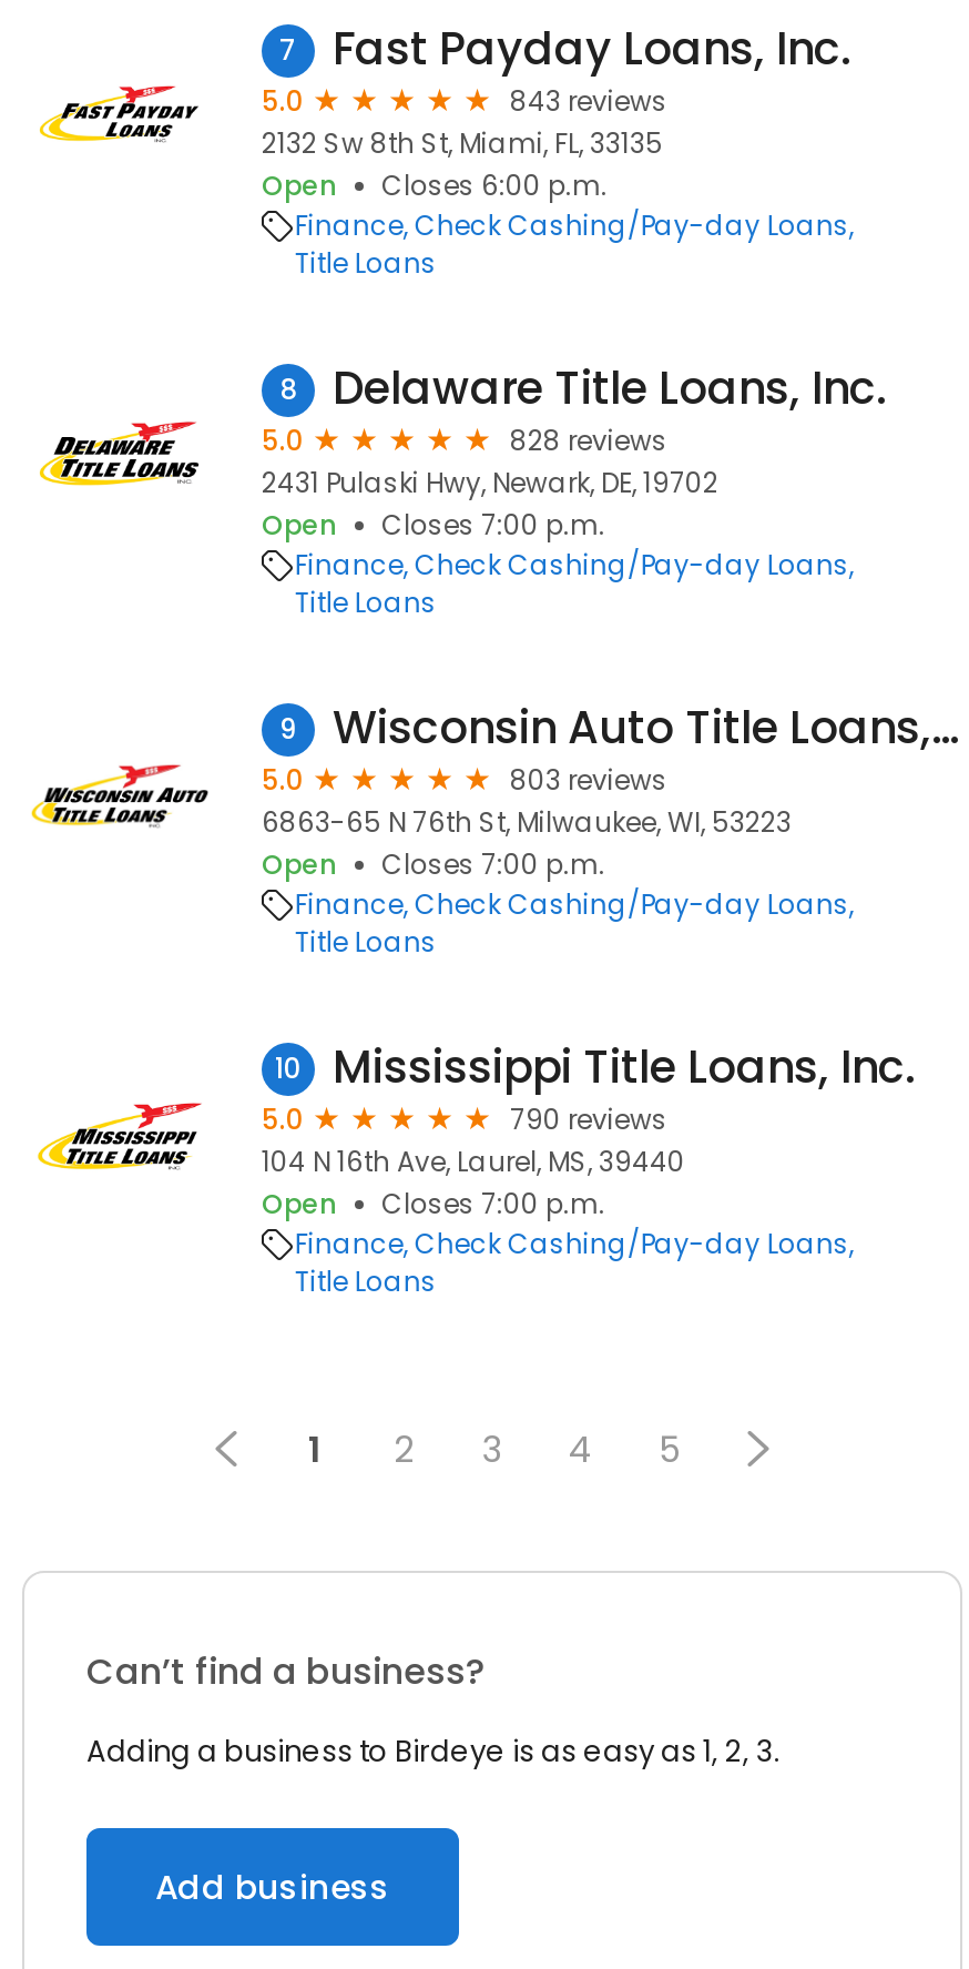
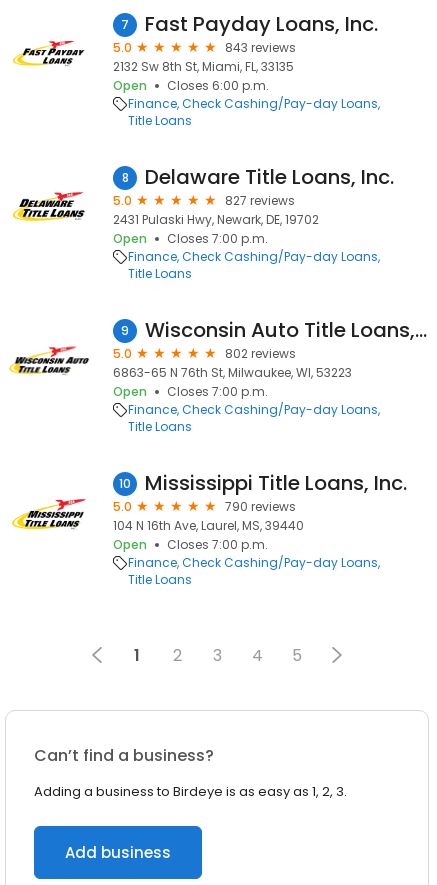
[510,422,667,459] 828 reviews -> [225,192,295,209] 827 reviews
[510,761,667,799] 803 reviews -> [225,345,296,362] 802 reviews

